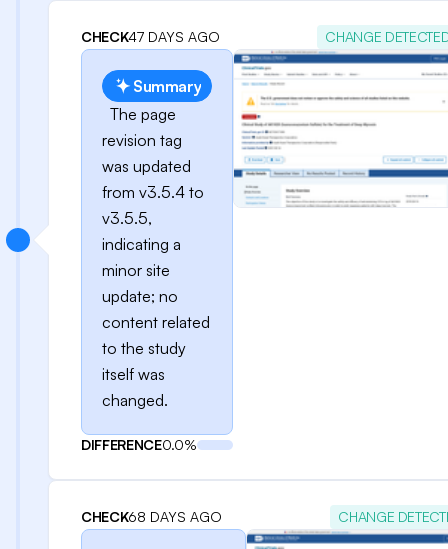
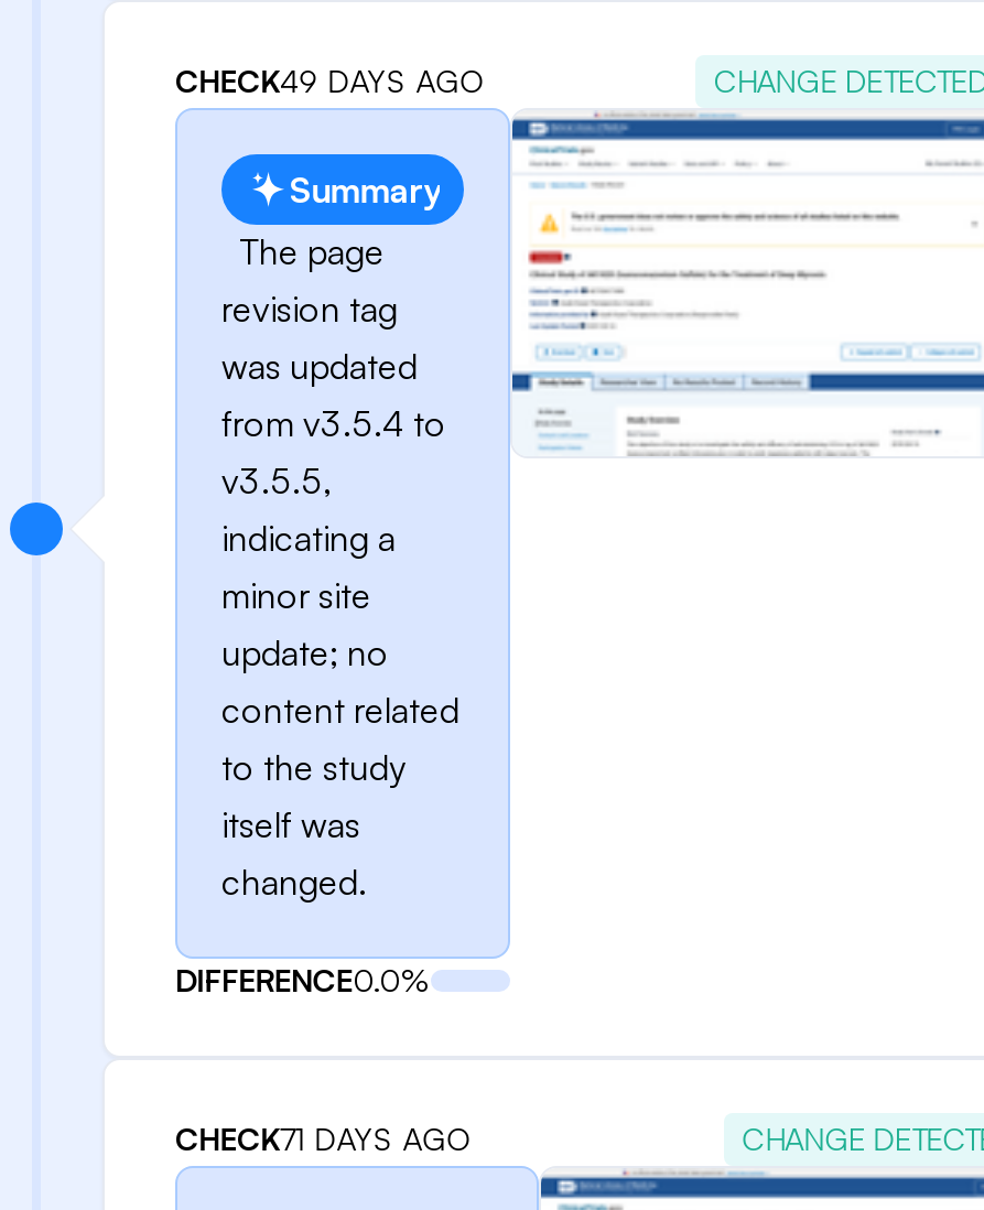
[81,28,220,45] CHECK47 DAYS AGO -> [175,62,486,99] CHECK49 DAYS AGO
[81,508,222,525] CHECK68 DAYS AGO -> [175,1120,473,1157] CHECK71 DAYS AGO

